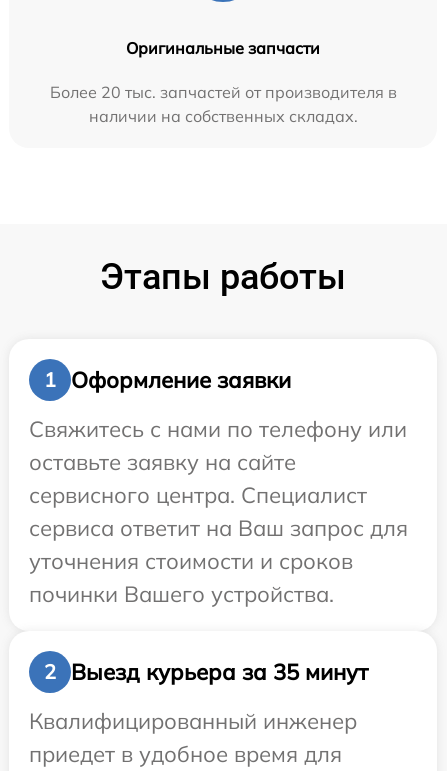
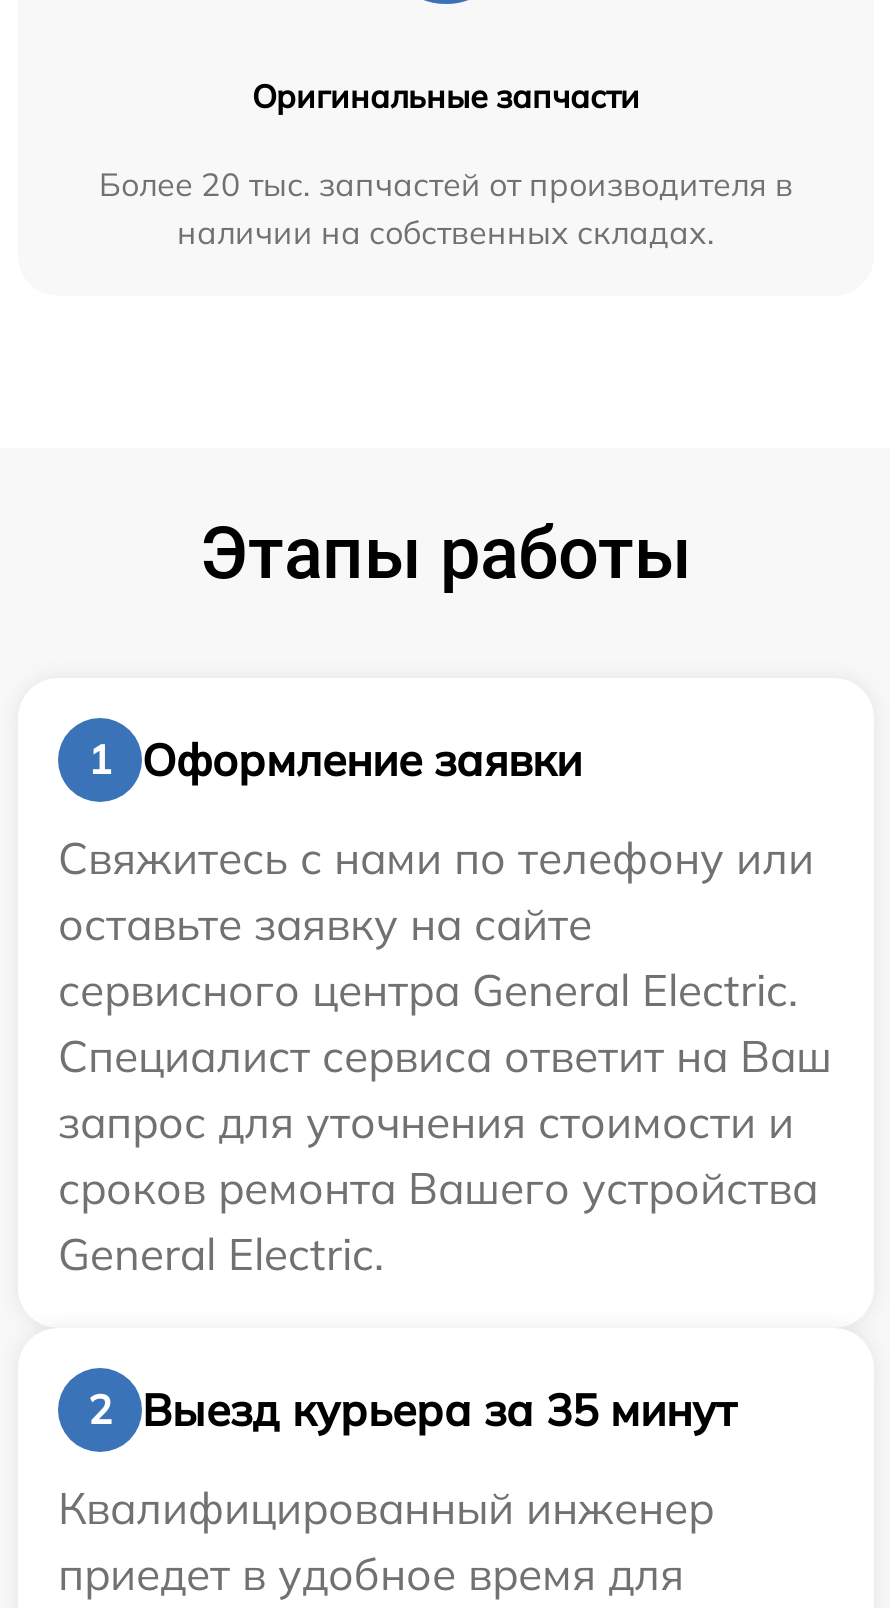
[29,481,408,608] сервисного центра. Специалист | сервиса ответит на Ваш запрос для | уточнения стоимости и сроков | починки Вашего устройства. -> [58,962,832,1282] сервисного центра General Electric. | Специалист сервиса ответит на Ваш | запрос для уточнения стоимости и | сроков ремонта Вашего устройства | General Electric.

